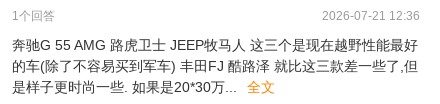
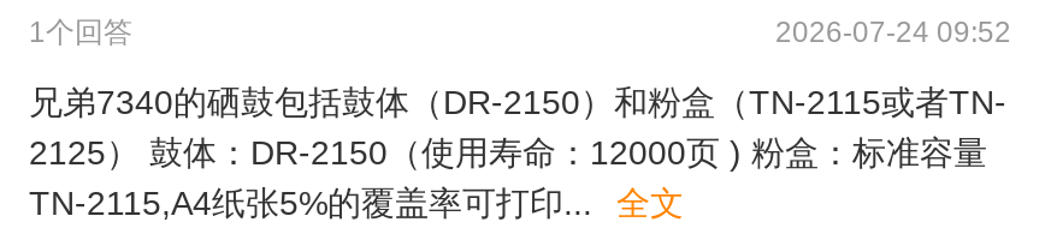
[322,9,420,23] 2026-07-21 12:36 -> [775,16,1011,49] 2026-07-24 09:52
[12,37,418,95] 奔驰G 55 AMG 路虎卫士 JEEP牧马人 这三个是现在越野性能最好 | 的车(除了不容易买到军车) 丰田FJ 酷路泽 就比这三款差一些了,但 | 是样子更时尚一些. 如果是20*30万... -> [29,83,1006,222] 兄弟7340的硒鼓包括鼓体（DR-2150）和粉盒（TN-2115或者TN- | 2125） 鼓体：DR-2150（使用寿命：12000页 ) 粉盒：标准容量 | TN-2115,A4纸张5%的覆盖率可打印...

